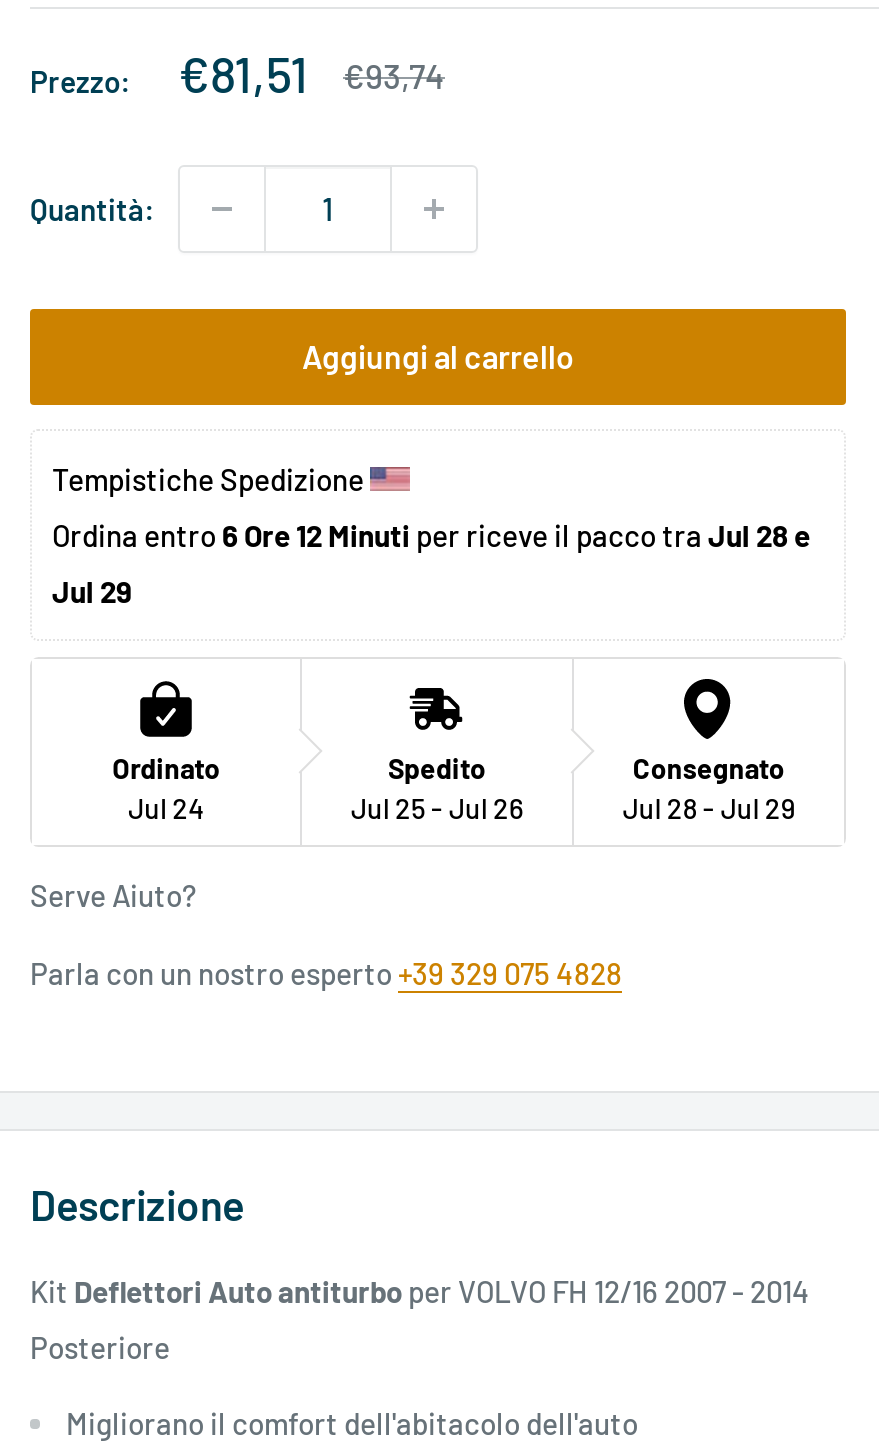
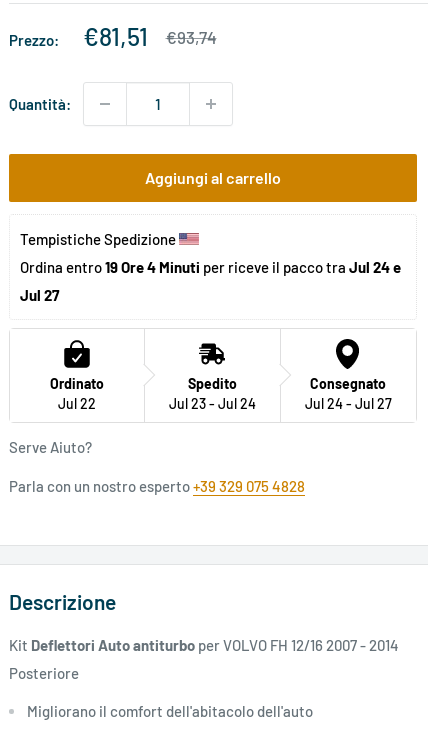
[52,516,816,552] Ordina entro 6 Ore 12 Minuti per riceve il pacco tra Jul 28 e -> [20,257,404,275] Ordina entro 19 Ore 4 Minuti per riceve il pacco tra Jul 24 e
[52,572,132,608] Jul 29 -> [20,285,59,303] Jul 27
[128,790,204,824] Jul 24 -> [58,394,96,411] Jul 22
[351,790,523,824] Jul 25 - Jul 26 -> [169,394,256,411] Jul 23 - Jul 24
[623,790,795,824] Jul 28 - Jul 29 -> [305,394,392,411] Jul 24 - Jul 27

